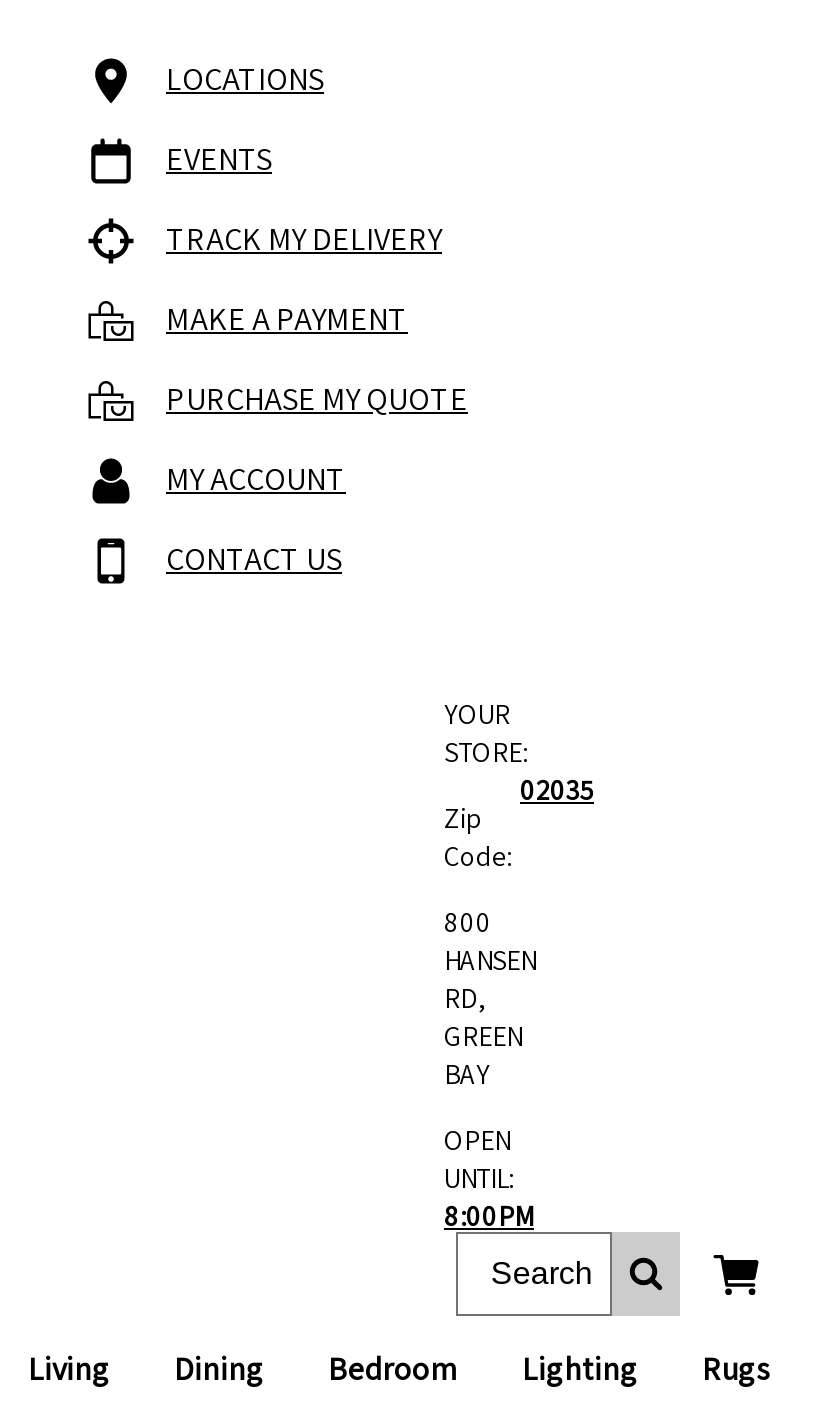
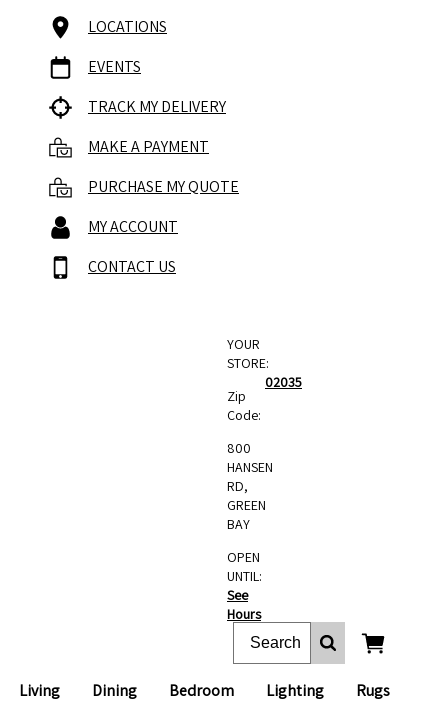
[444,1198,534,1234] 8:00PM -> [227,586,261,623] See | Hours

